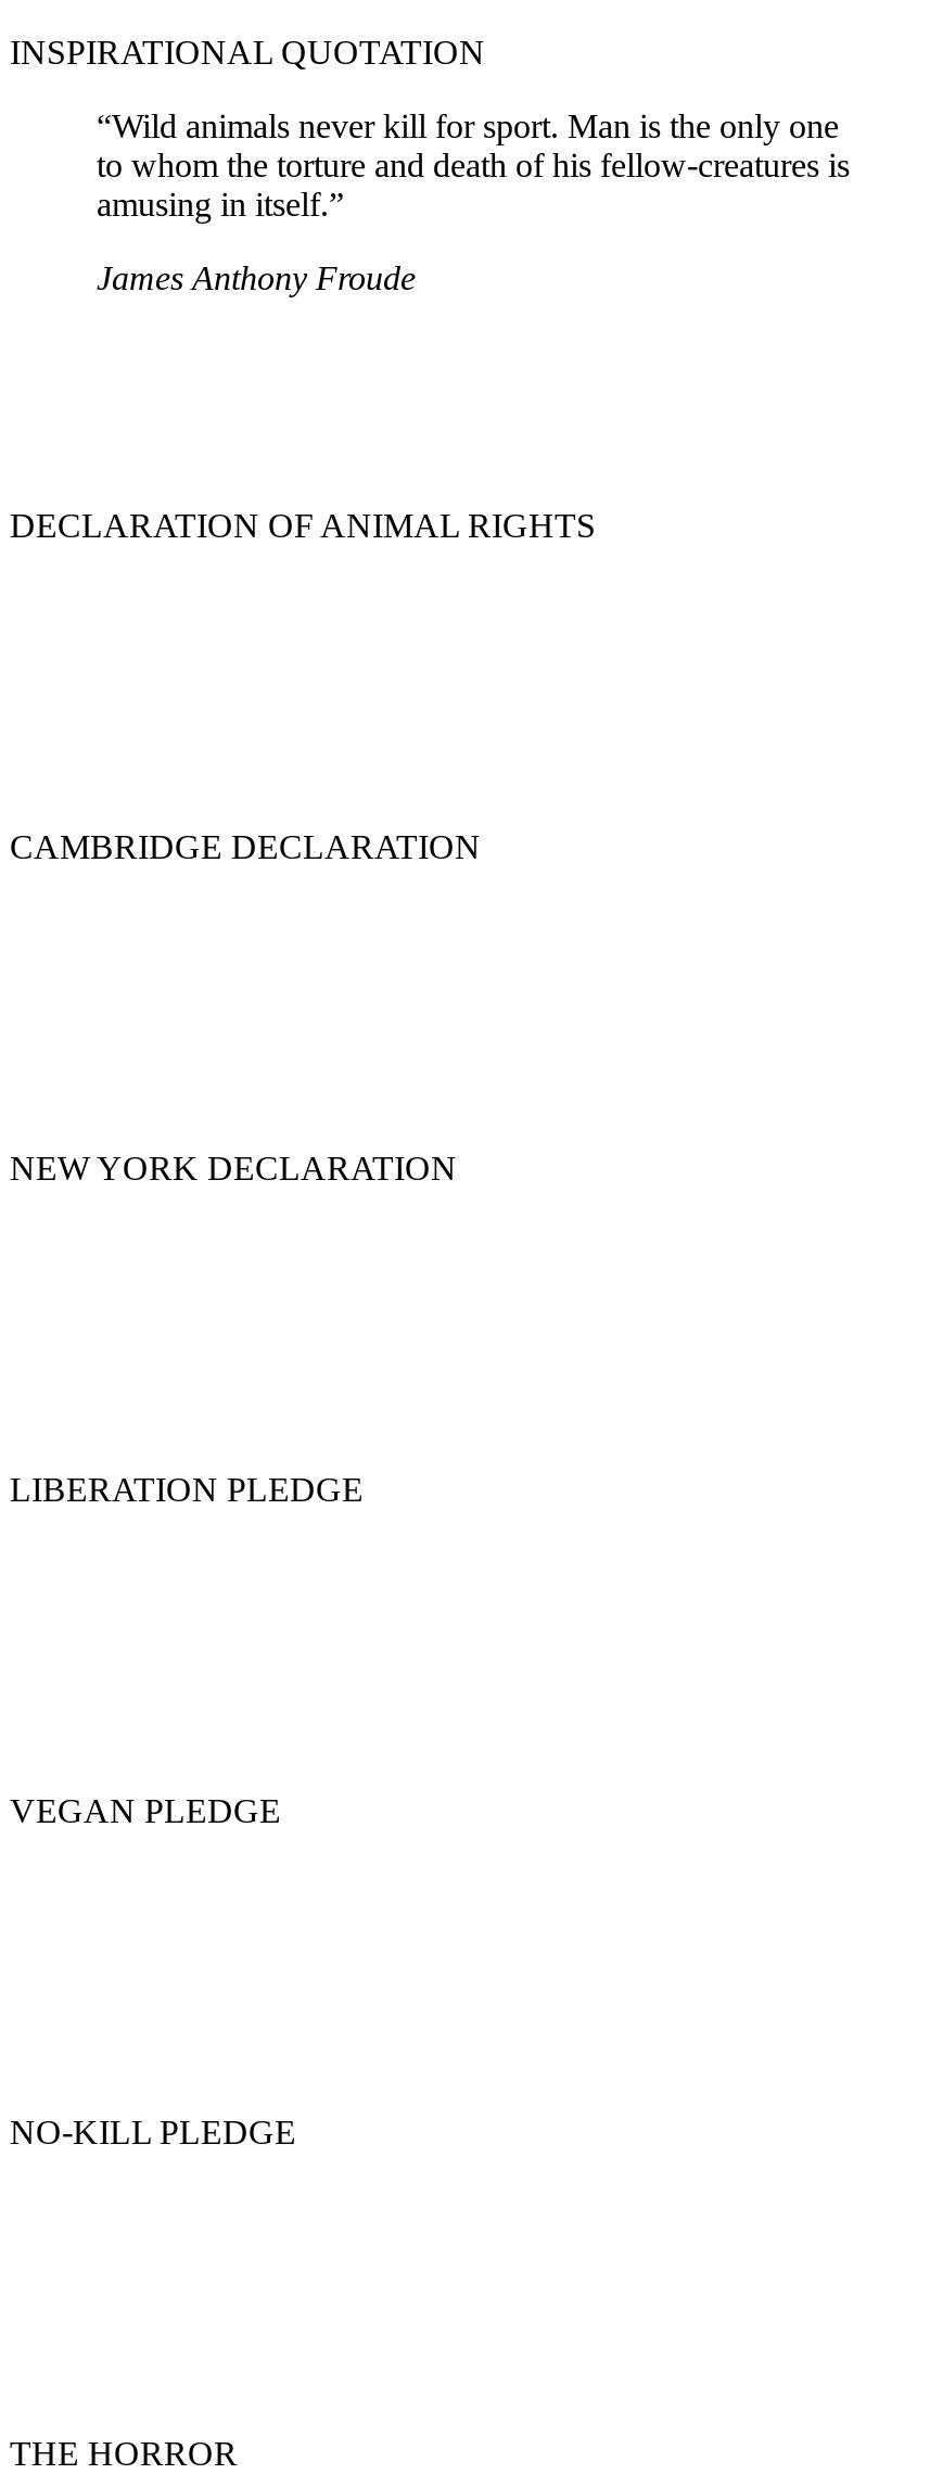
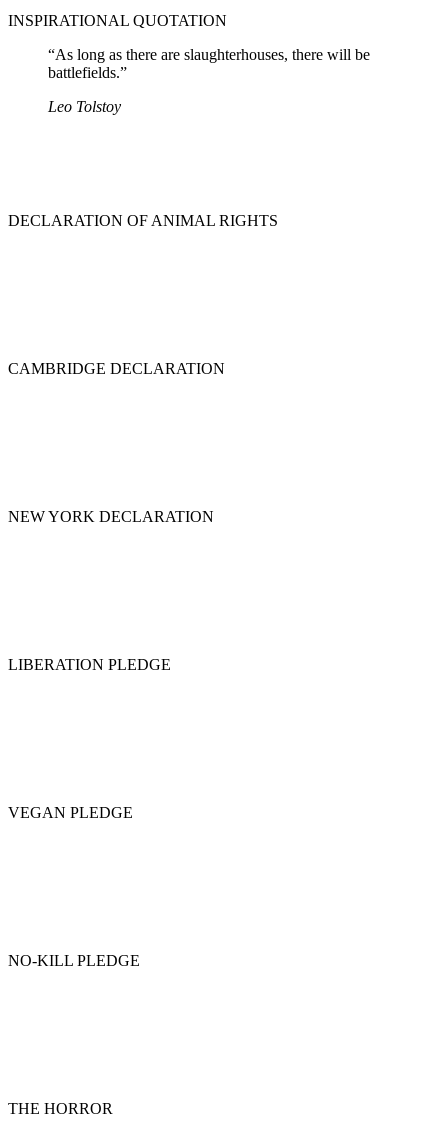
[97,108,850,223] “Wild animals never kill for sport. Man is the only one | to whom the torture and death of his fellow-creatures is | amusing in itself.” -> [48,46,370,81] “As long as there are slaughterhouses, there will be | battlefields.”
[97,260,416,297] James Anthony Froude -> [48,98,121,115] Leo Tolstoy

